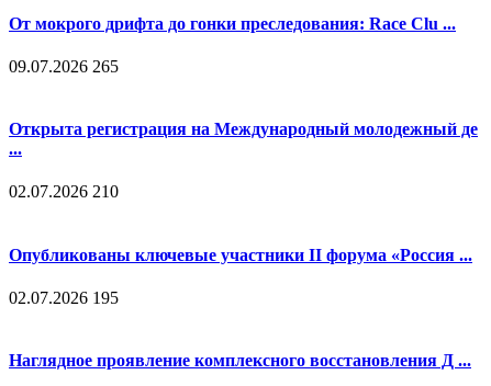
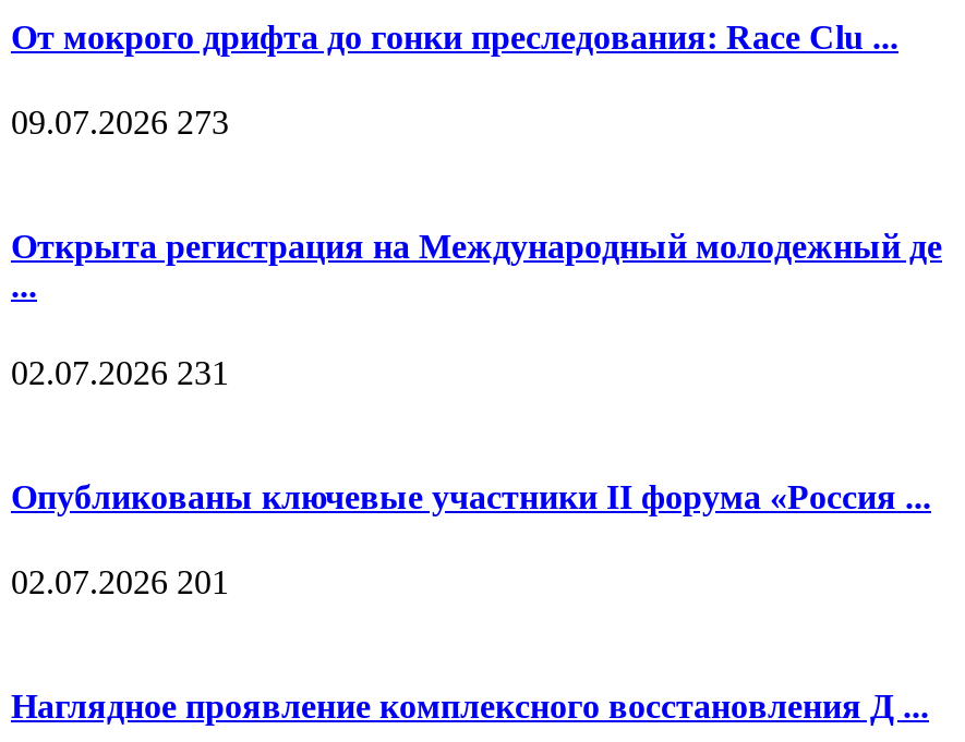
[9,57,119,76] 09.07.2026 265 -> [11,103,229,140] 09.07.2026 273
[9,182,119,201] 02.07.2026 210 -> [11,353,229,390] 02.07.2026 231
[9,288,119,307] 02.07.2026 195 -> [11,563,229,600] 02.07.2026 201

